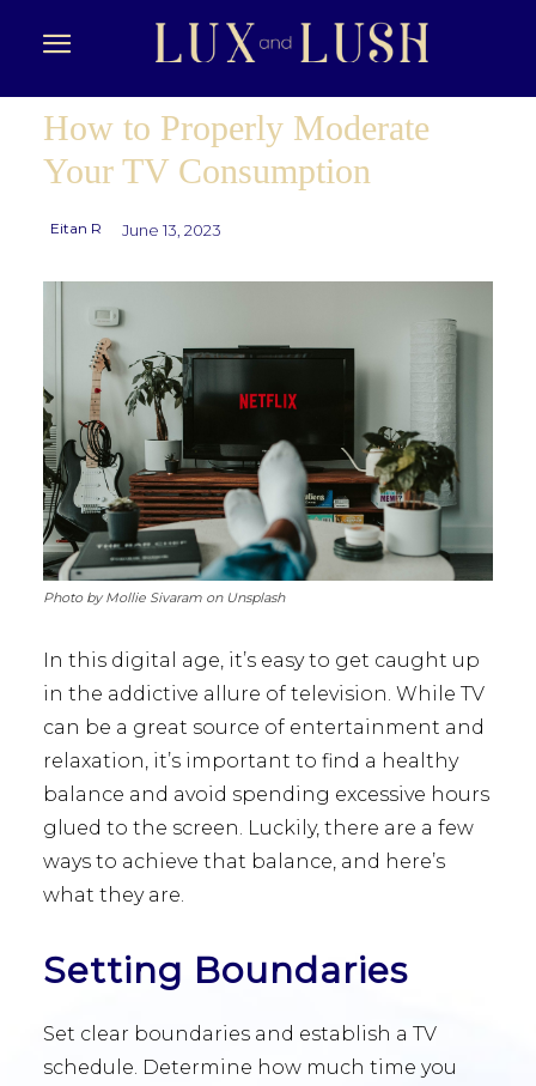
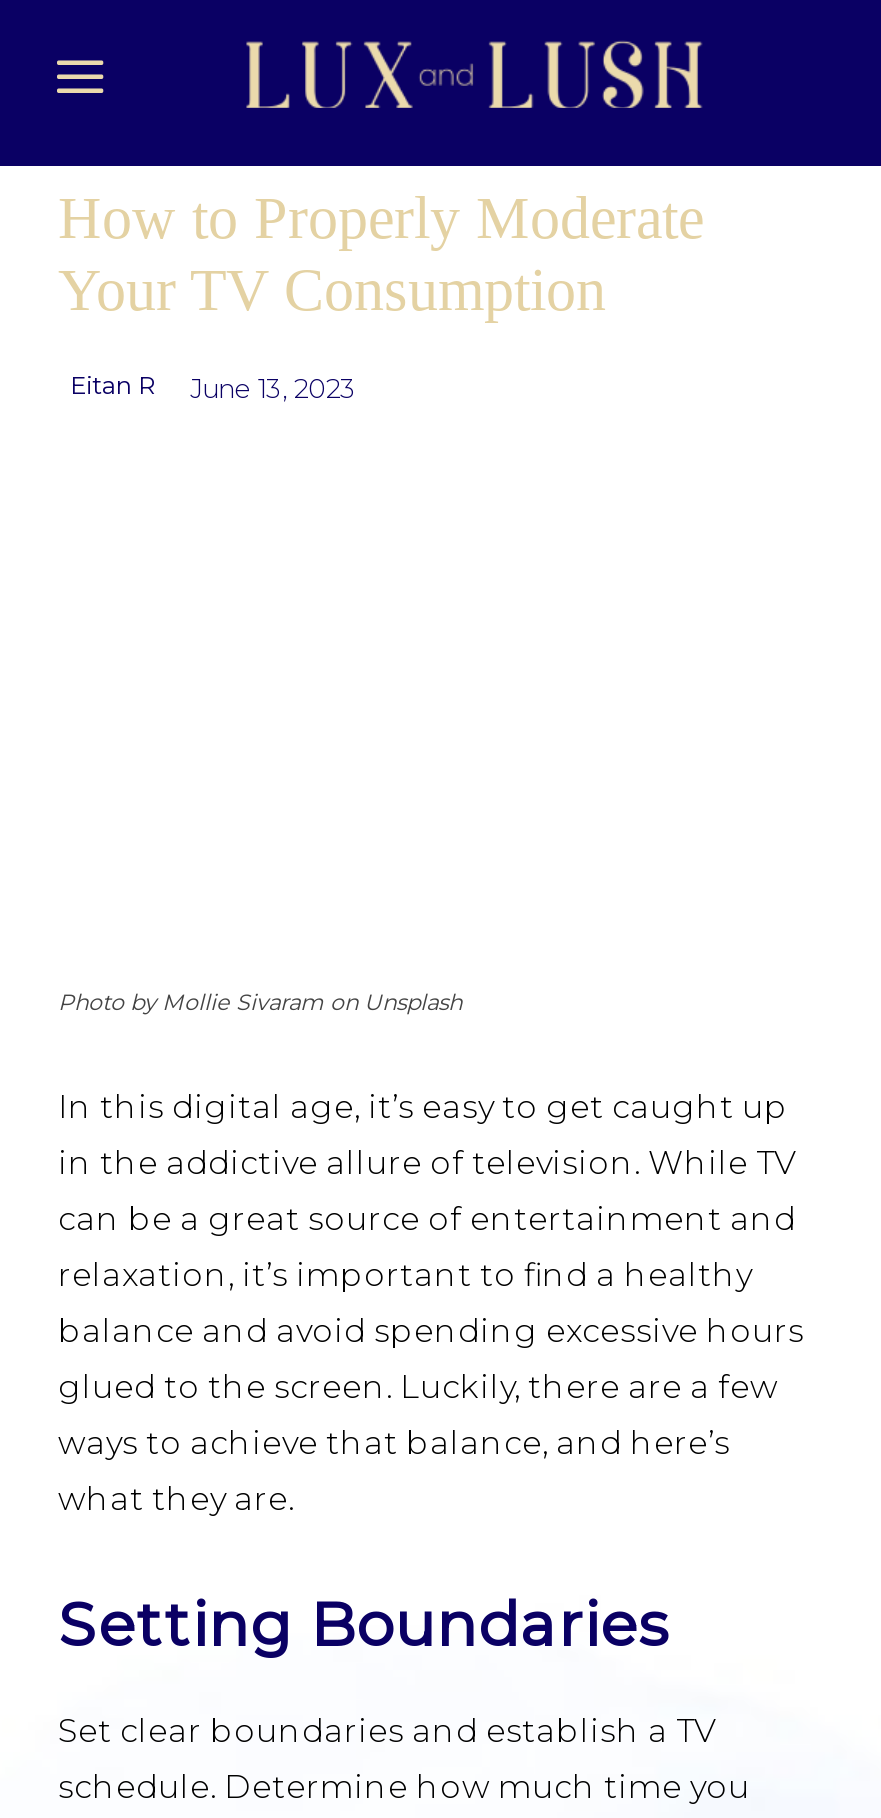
[42,280,494,582] [image] -> none

